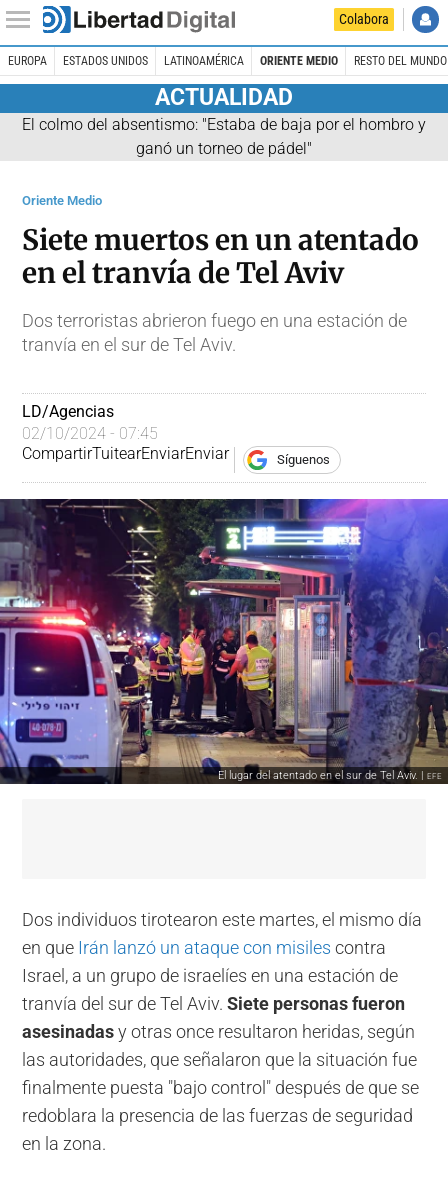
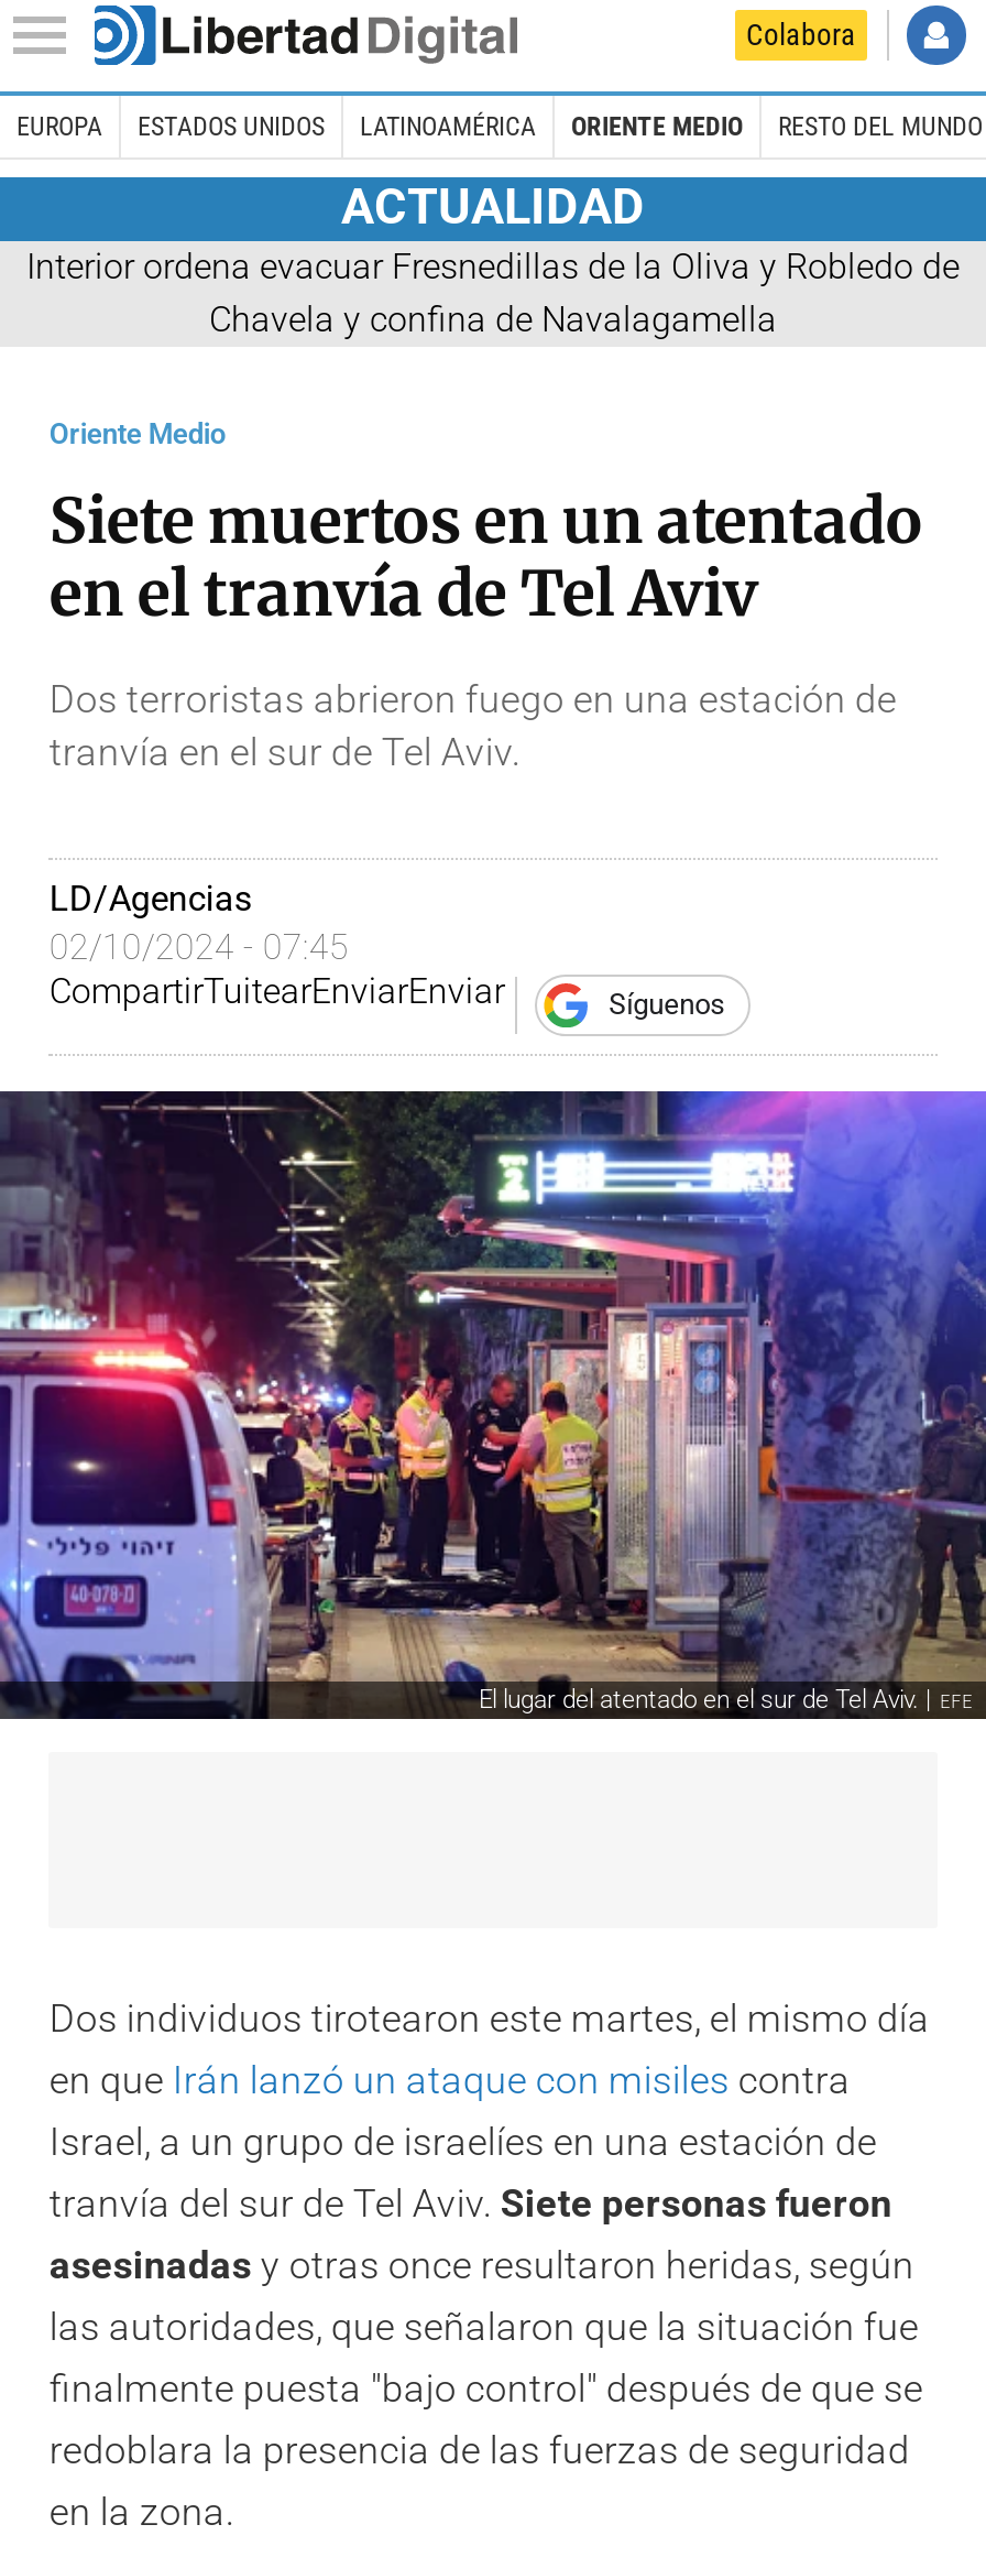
[22,115,426,158] El colmo del absentismo: "Estaba de baja por el hombro y | ganó un torneo de pádel" -> [26,245,960,339] Interior ordena evacuar Fresnedillas de la Oliva y Robledo de | Chavela y confina de Navalagamella

